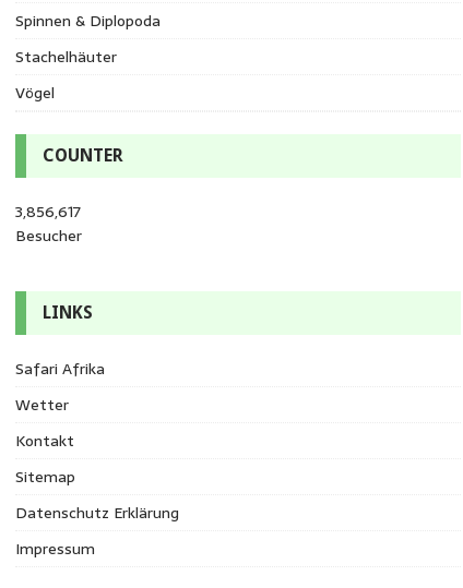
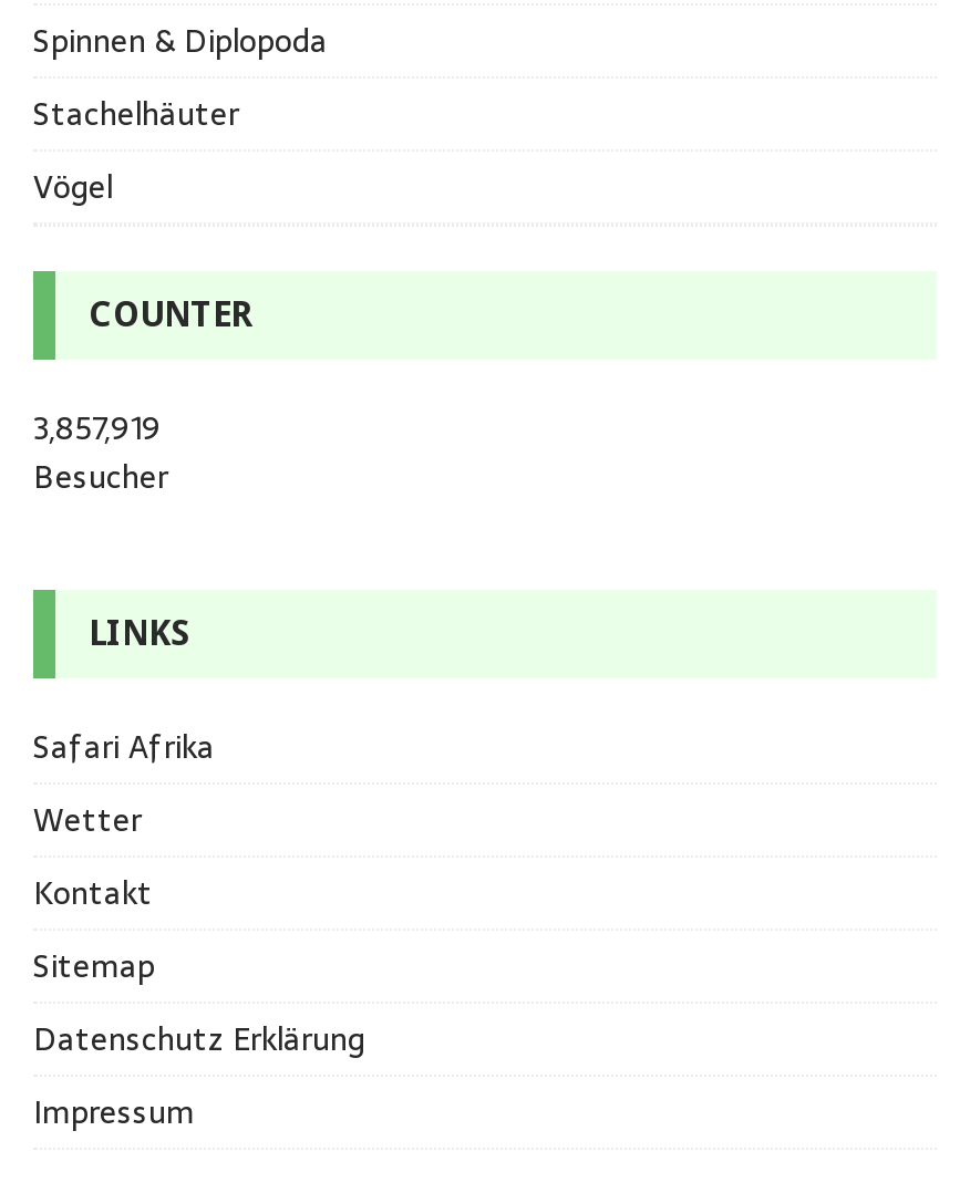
[15,199,81,223] 3,856,617 -> [33,403,162,452] 3,857,919

